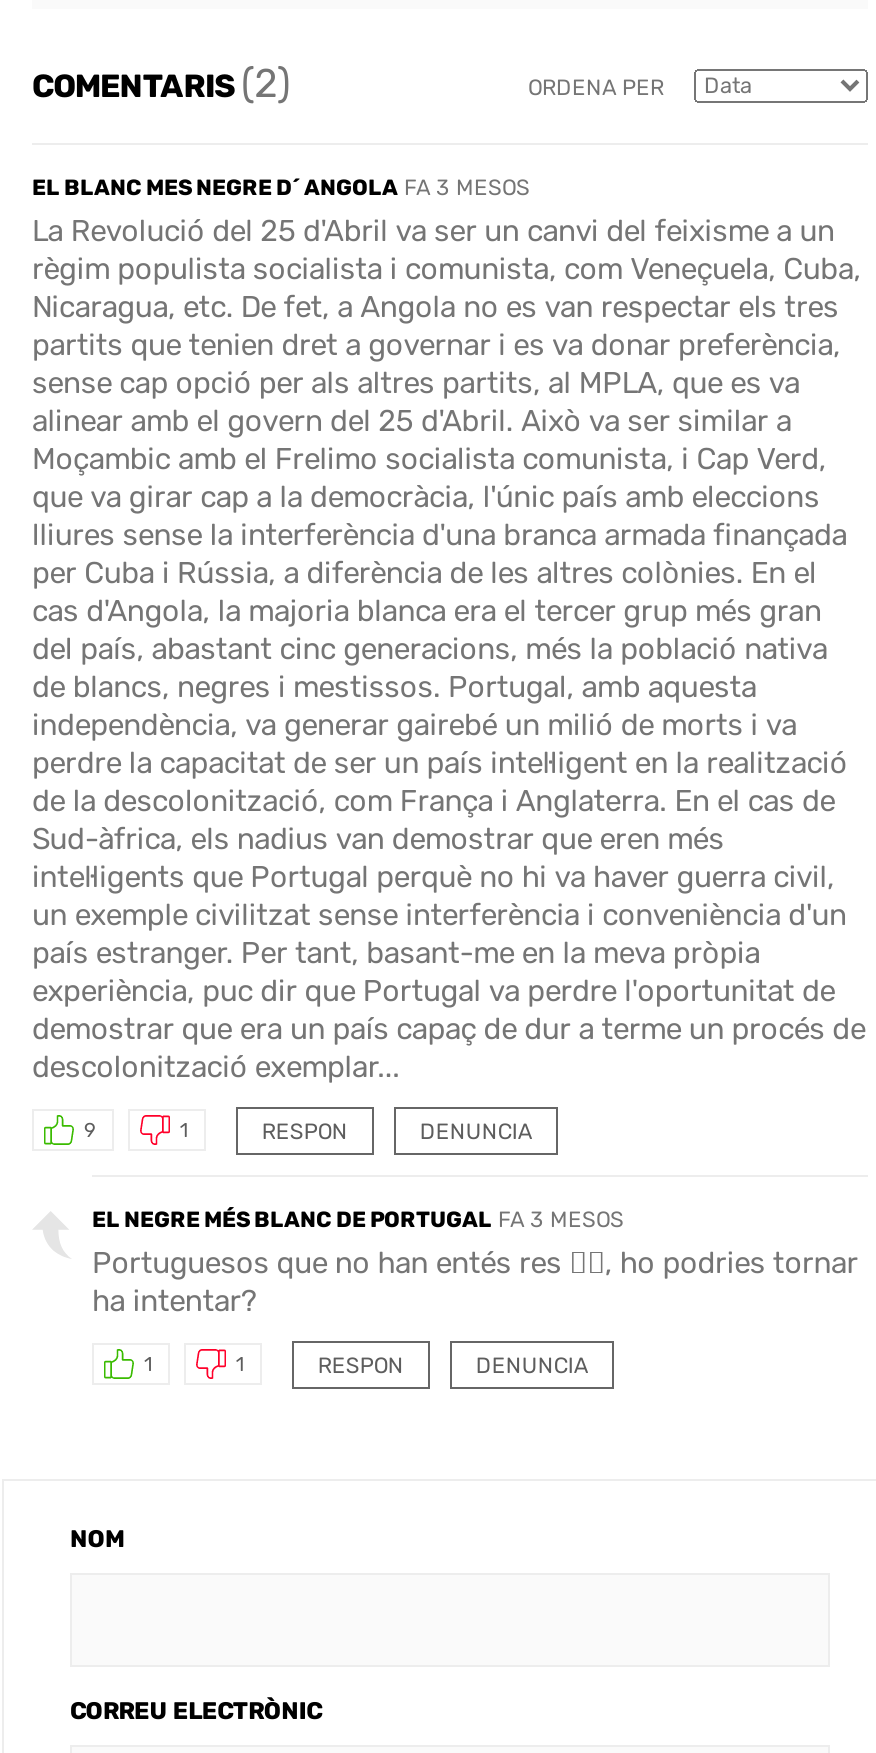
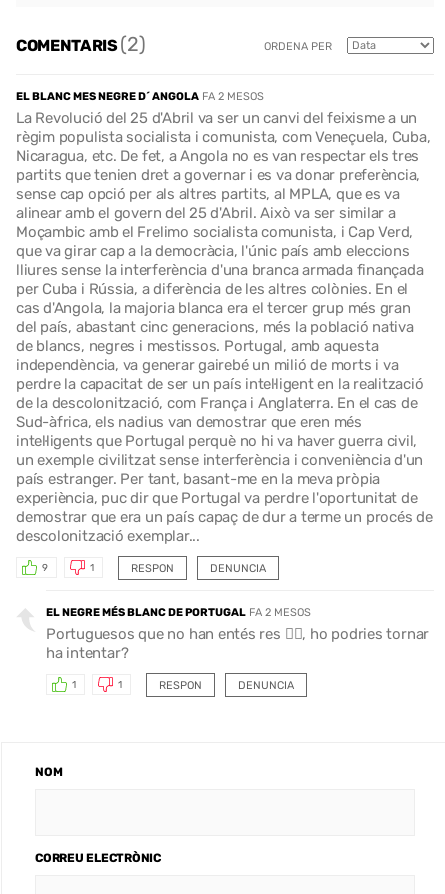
[32,174,530,200] EL BLANC MES NEGRE D´ ANGOLA FA 3 MESOS -> [16,90,264,103] EL BLANC MES NEGRE D´ ANGOLA FA 2 MESOS
[92,1206,624,1232] EL NEGRE MÉS BLANC DE PORTUGAL FA 3 MESOS -> [46,606,311,619] EL NEGRE MÉS BLANC DE PORTUGAL FA 2 MESOS

